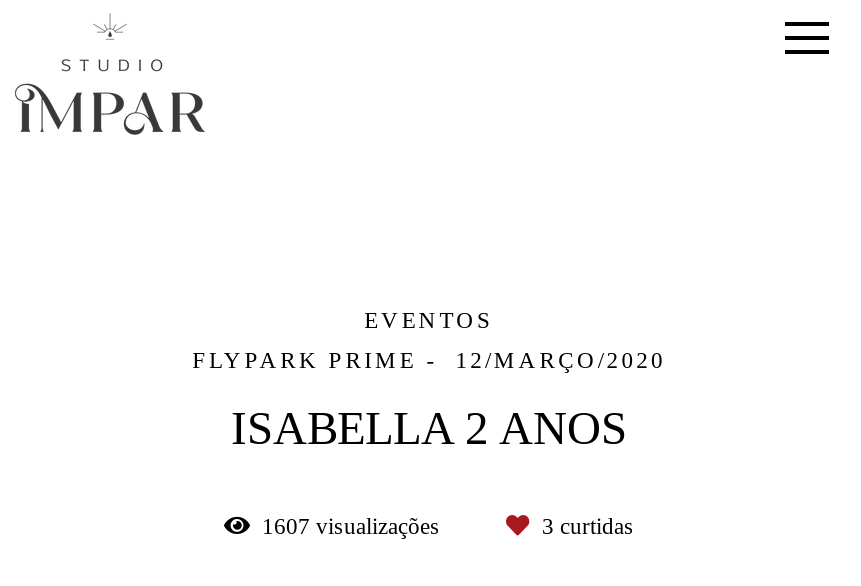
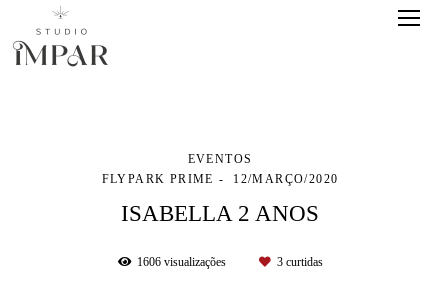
[262,514,446,540] 1607 visualizações -> [136,256,228,269] 1606 visualizações

